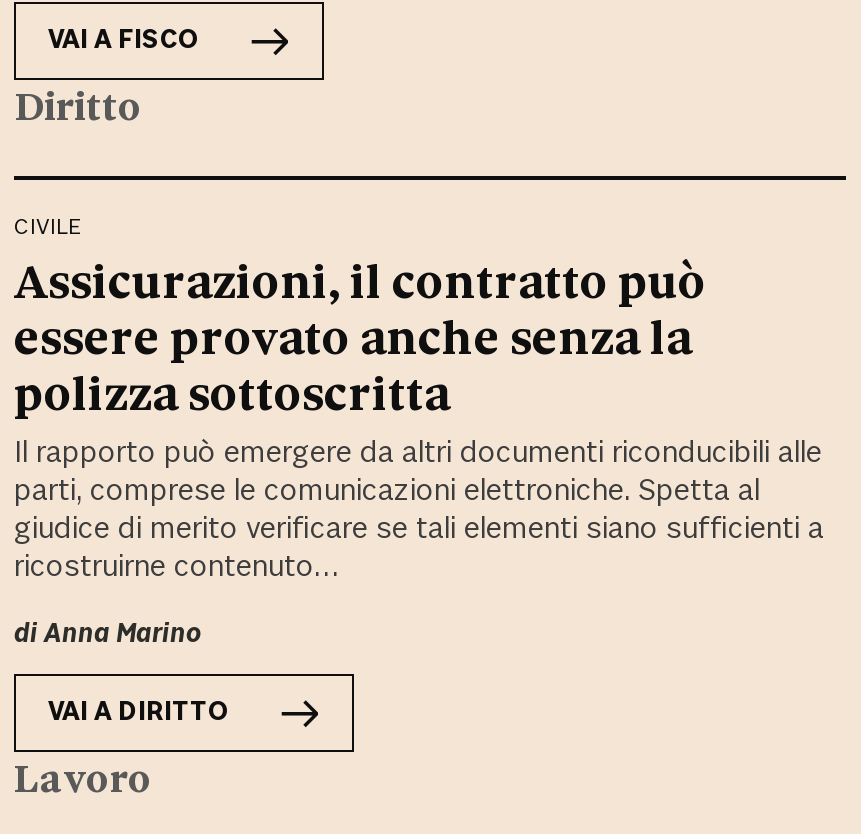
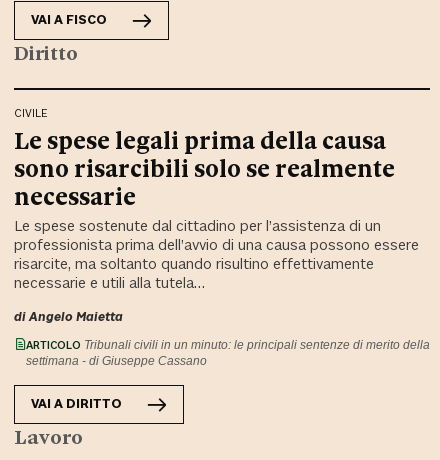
[14,244,824,650] Assicurazioni, il contratto può | essere provato anche senza la | polizza sottoscritta | Il rapporto può emergere da altri documenti riconducibili alle | parti, comprese le comunicazioni elettroniche. Spetta al | giudice di merito verificare se tali elementi siano sufficienti a | ricostruirne contenuto… | di Anna Marino -> [14,122,430,368] Le spese legali prima della causa | sono risarcibili solo se realmente | necessarie | Le spese sostenute dal cittadino per l’assistenza di un | professionista prima dell’avvio di una causa possono essere | risarcite, ma soltanto quando risultino effettivamente | necessarie e utili alla tutela… | di Angelo Maietta | ARTICOLO Tribunali civili in un minuto: le principali sentenze di merito della | settimana - di Giuseppe Cassano

